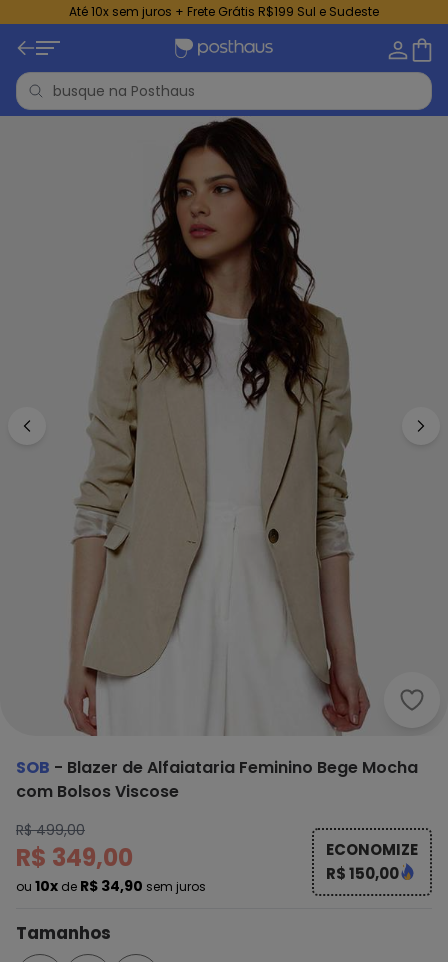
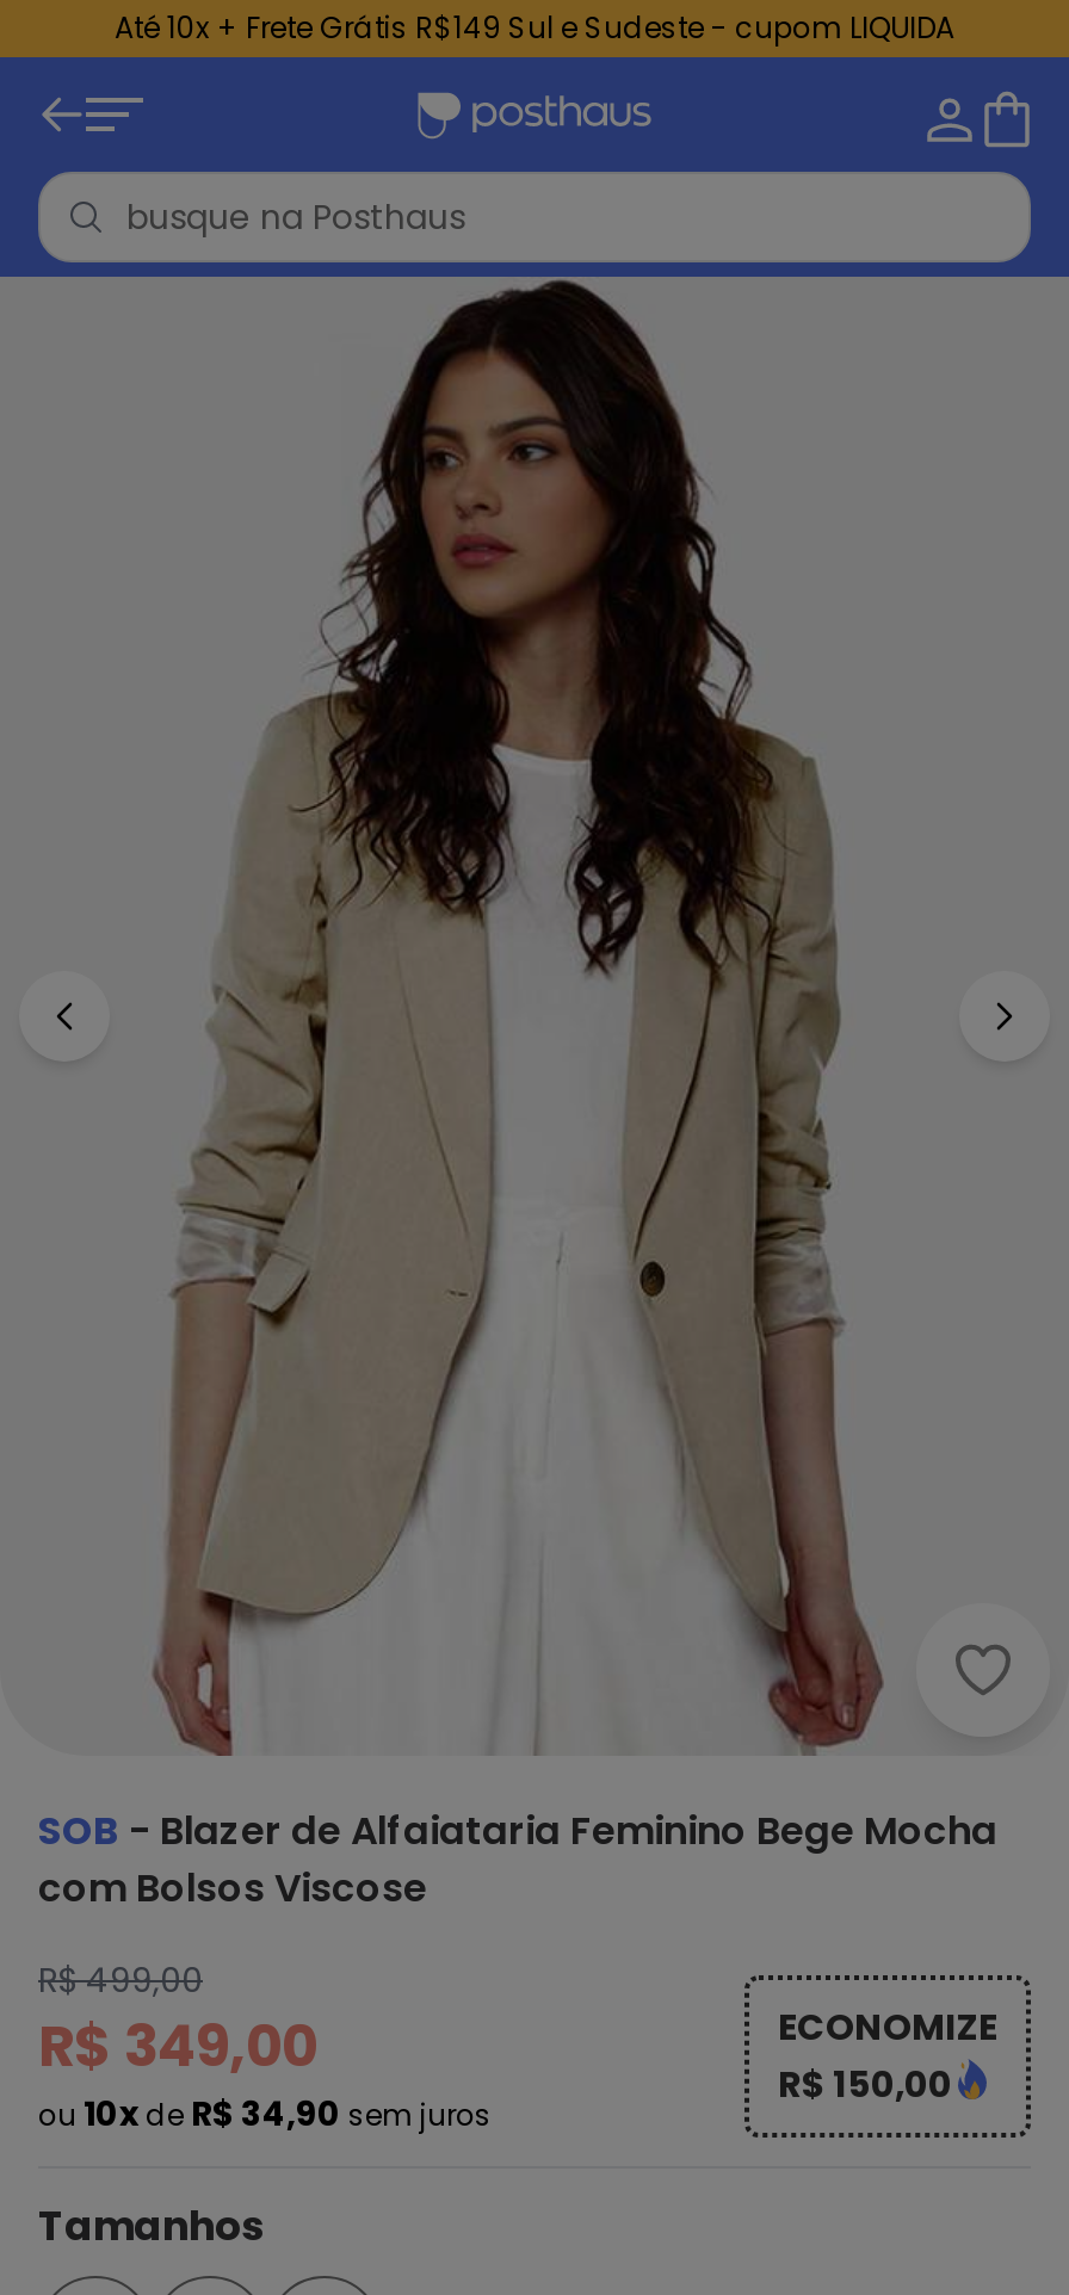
[69,3,379,20] Até 10x sem juros + Frete Grátis R$199 Sul e Sudeste -> [115,7,954,48] Até 10x + Frete Grátis R$149 Sul e Sudeste - cupom LIQUIDA

